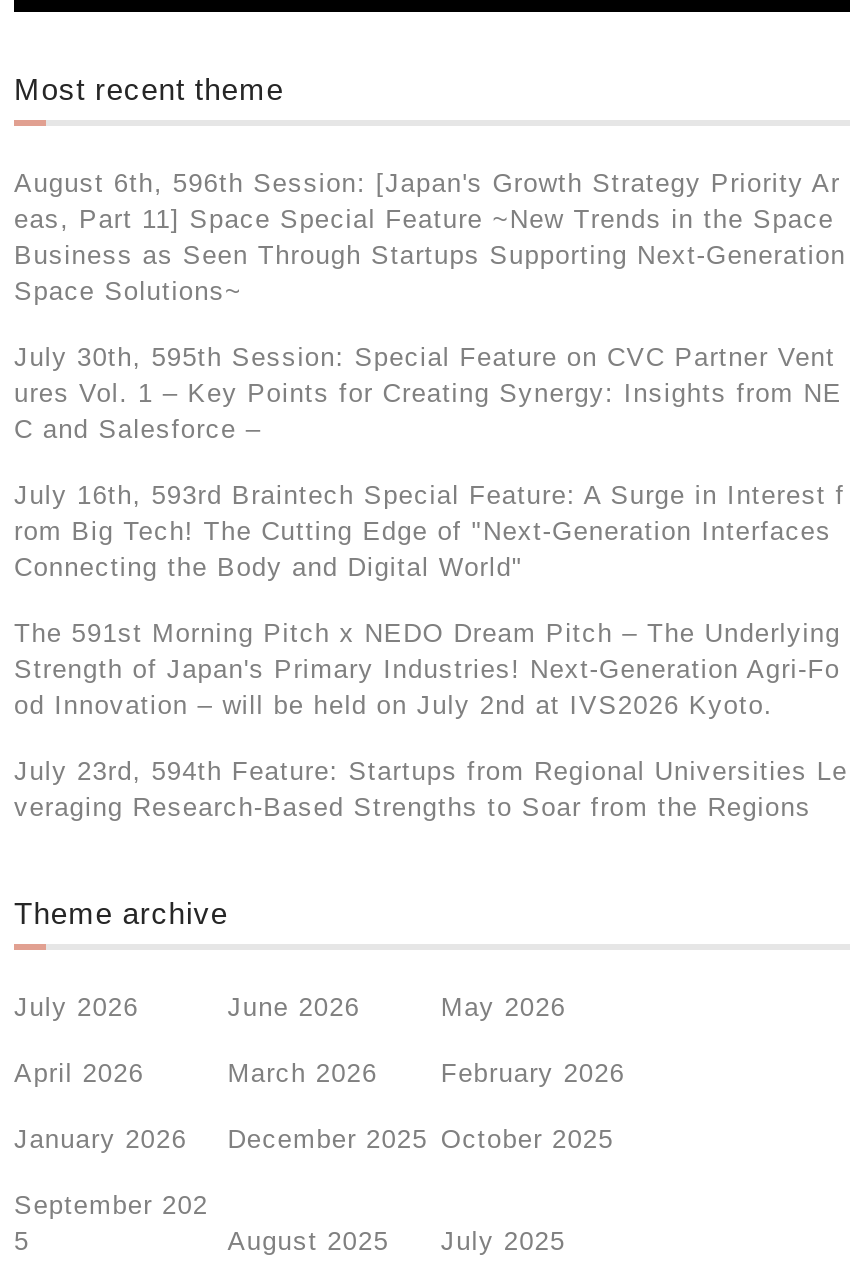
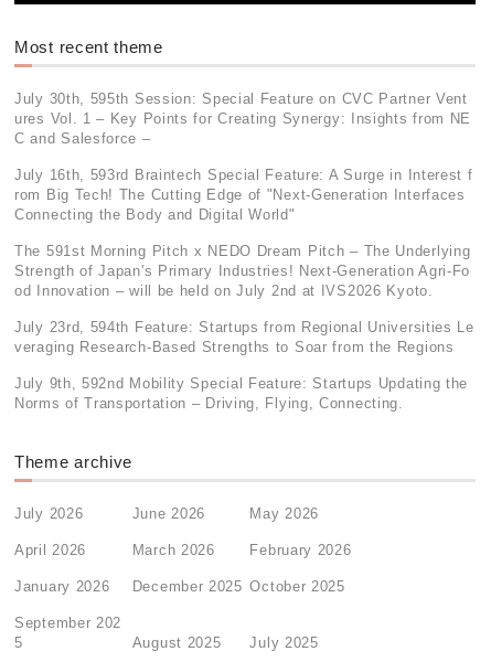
[14,168,846,306] August 6th, 596th Session: [Japan's Growth Strategy Priority Ar | eas, Part 11] Space Special Feature ~New Trends in the Space | Business as Seen Through Startups Supporting Next-Generation | Space Solutions~ -> none
moved [14,342,848,822] -> [14,91,474,355]: July 30th, 595th Session: Special Feature on CVC Partner Vent | ures Vol. 1 – Key Points for Creating Synergy: Insights from NE | C and Salesforce – | ... | July 23rd, 594th Feature: Startups from Regional Universities Le | veraging Research-Based Strengths to Soar from the Regions
none -> [14,375,468,412] July 9th, 592nd Mobility Special Feature: Startups Updating the | Norms of Transportation – Driving, Flying, Connecting.

